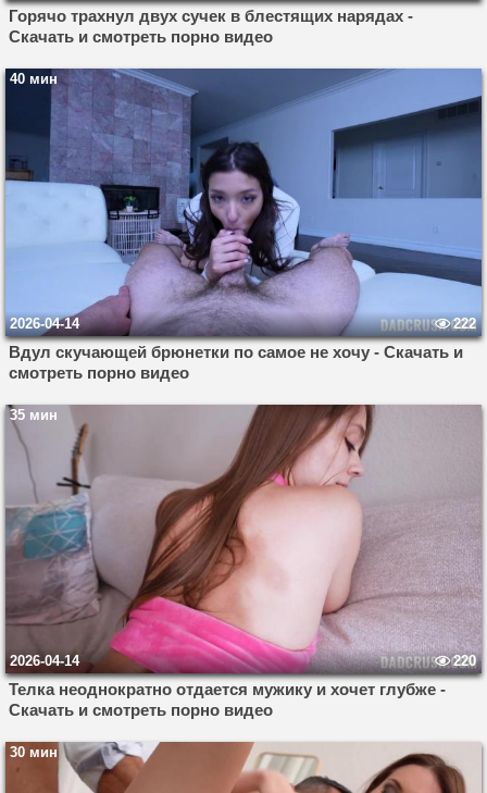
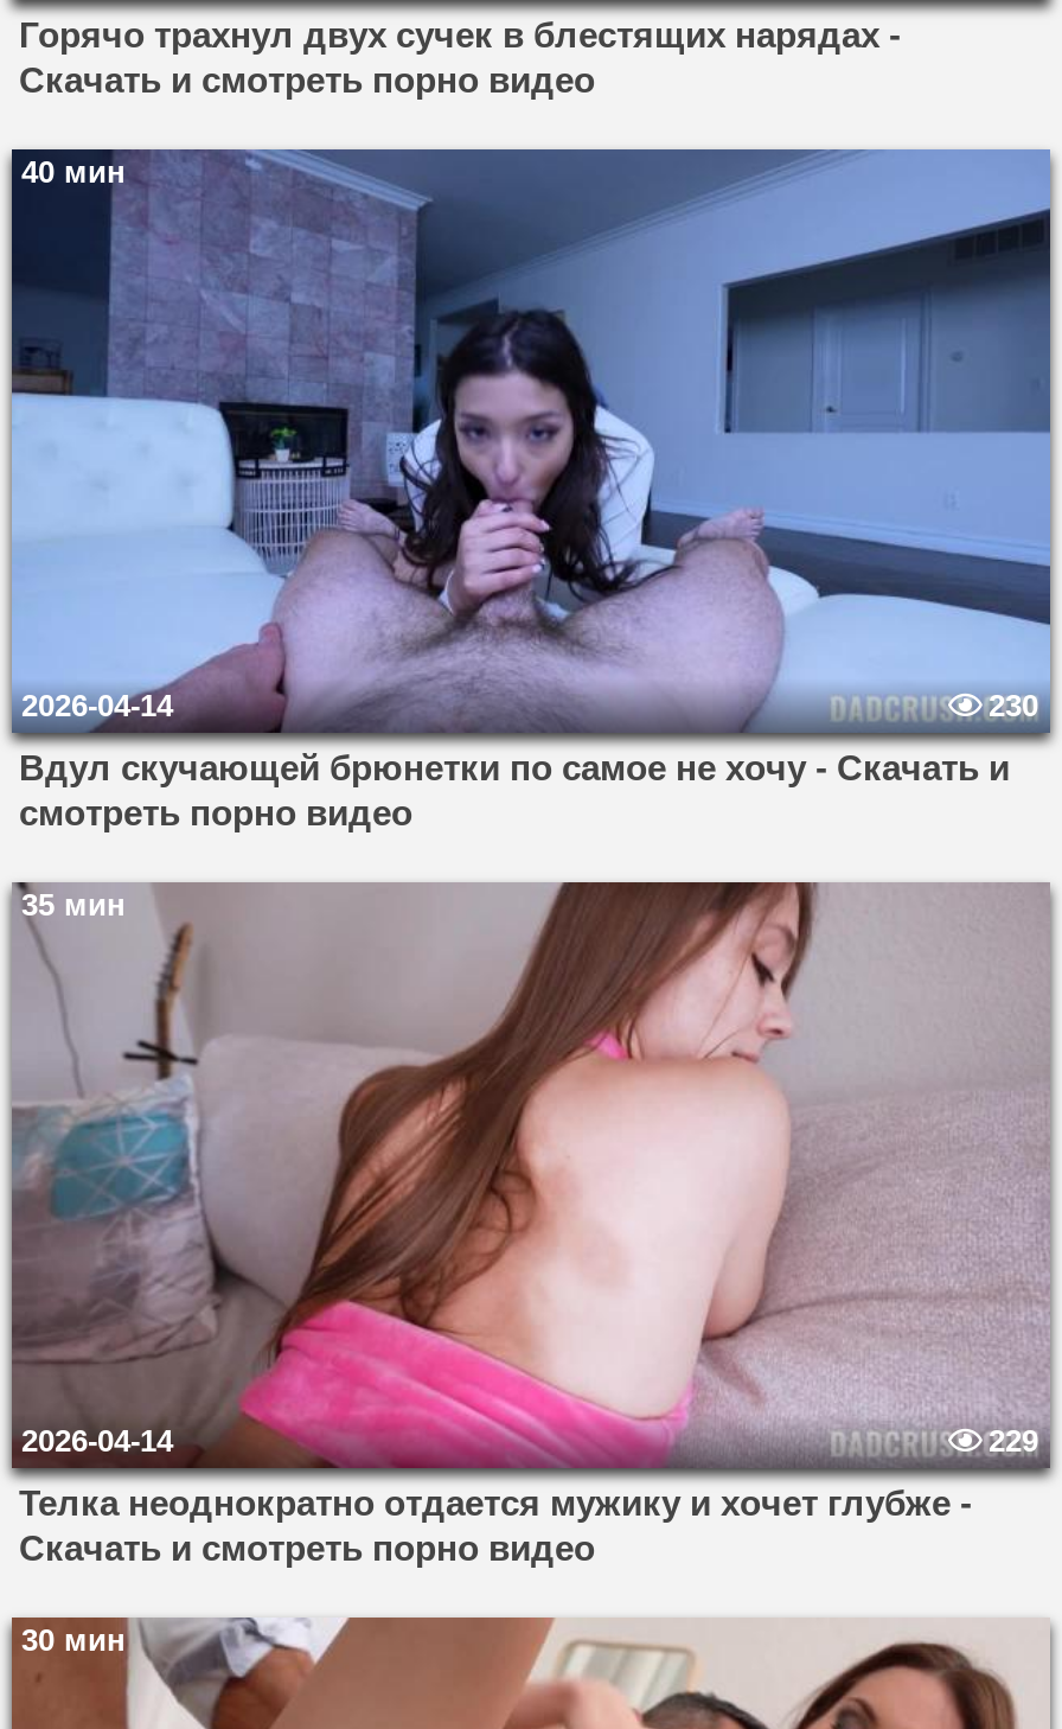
[453,316,476,332] 222 -> [989,688,1038,724] 230
[453,652,476,669] 220 -> [989,1422,1038,1458] 229

